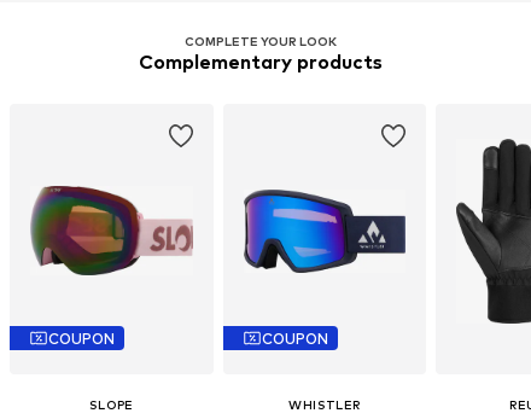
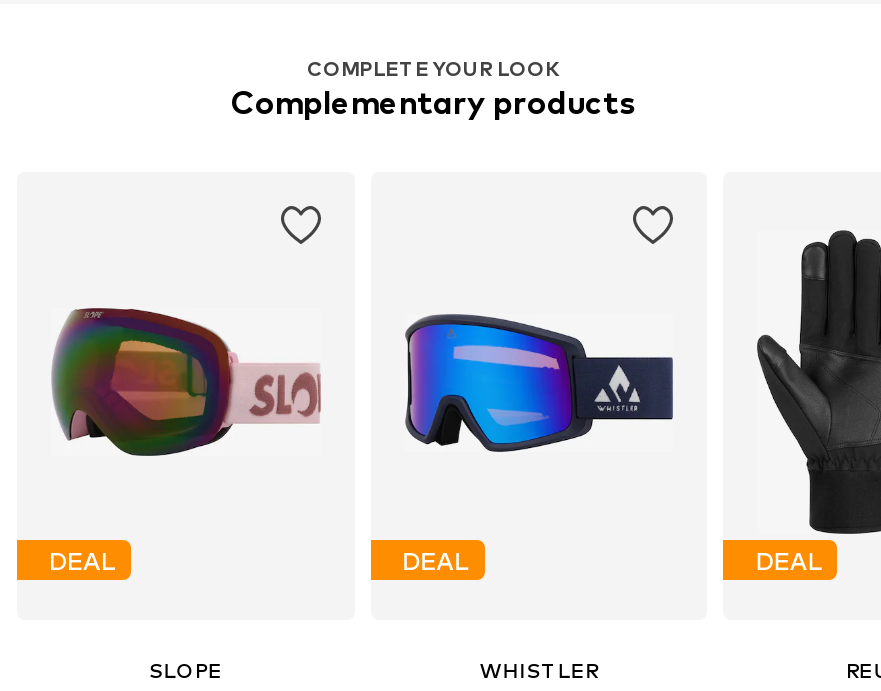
none -> [756,546,822,576] DEAL
[48,330,115,348] COUPON -> [49,546,115,576] DEAL
[262,330,328,348] COUPON -> [402,546,468,576] DEAL

